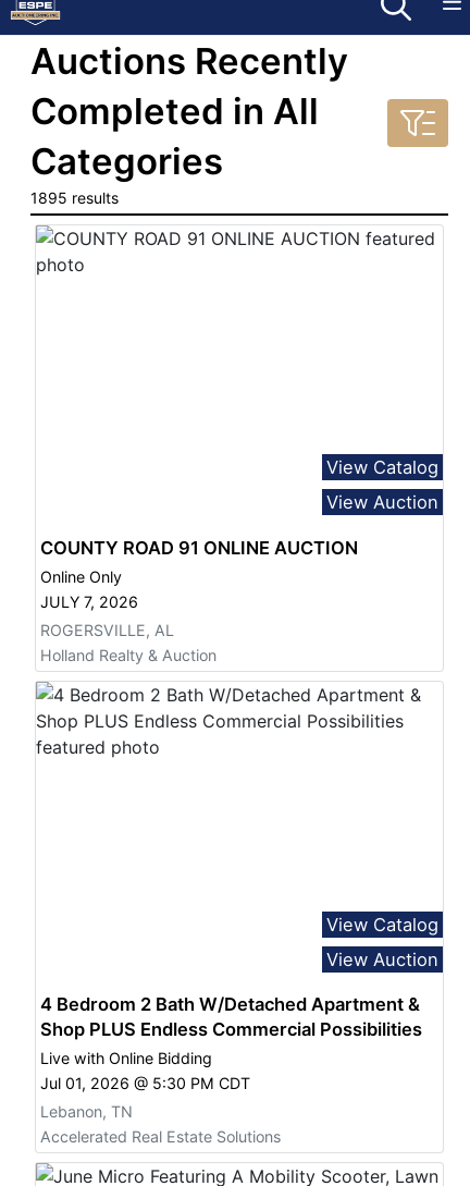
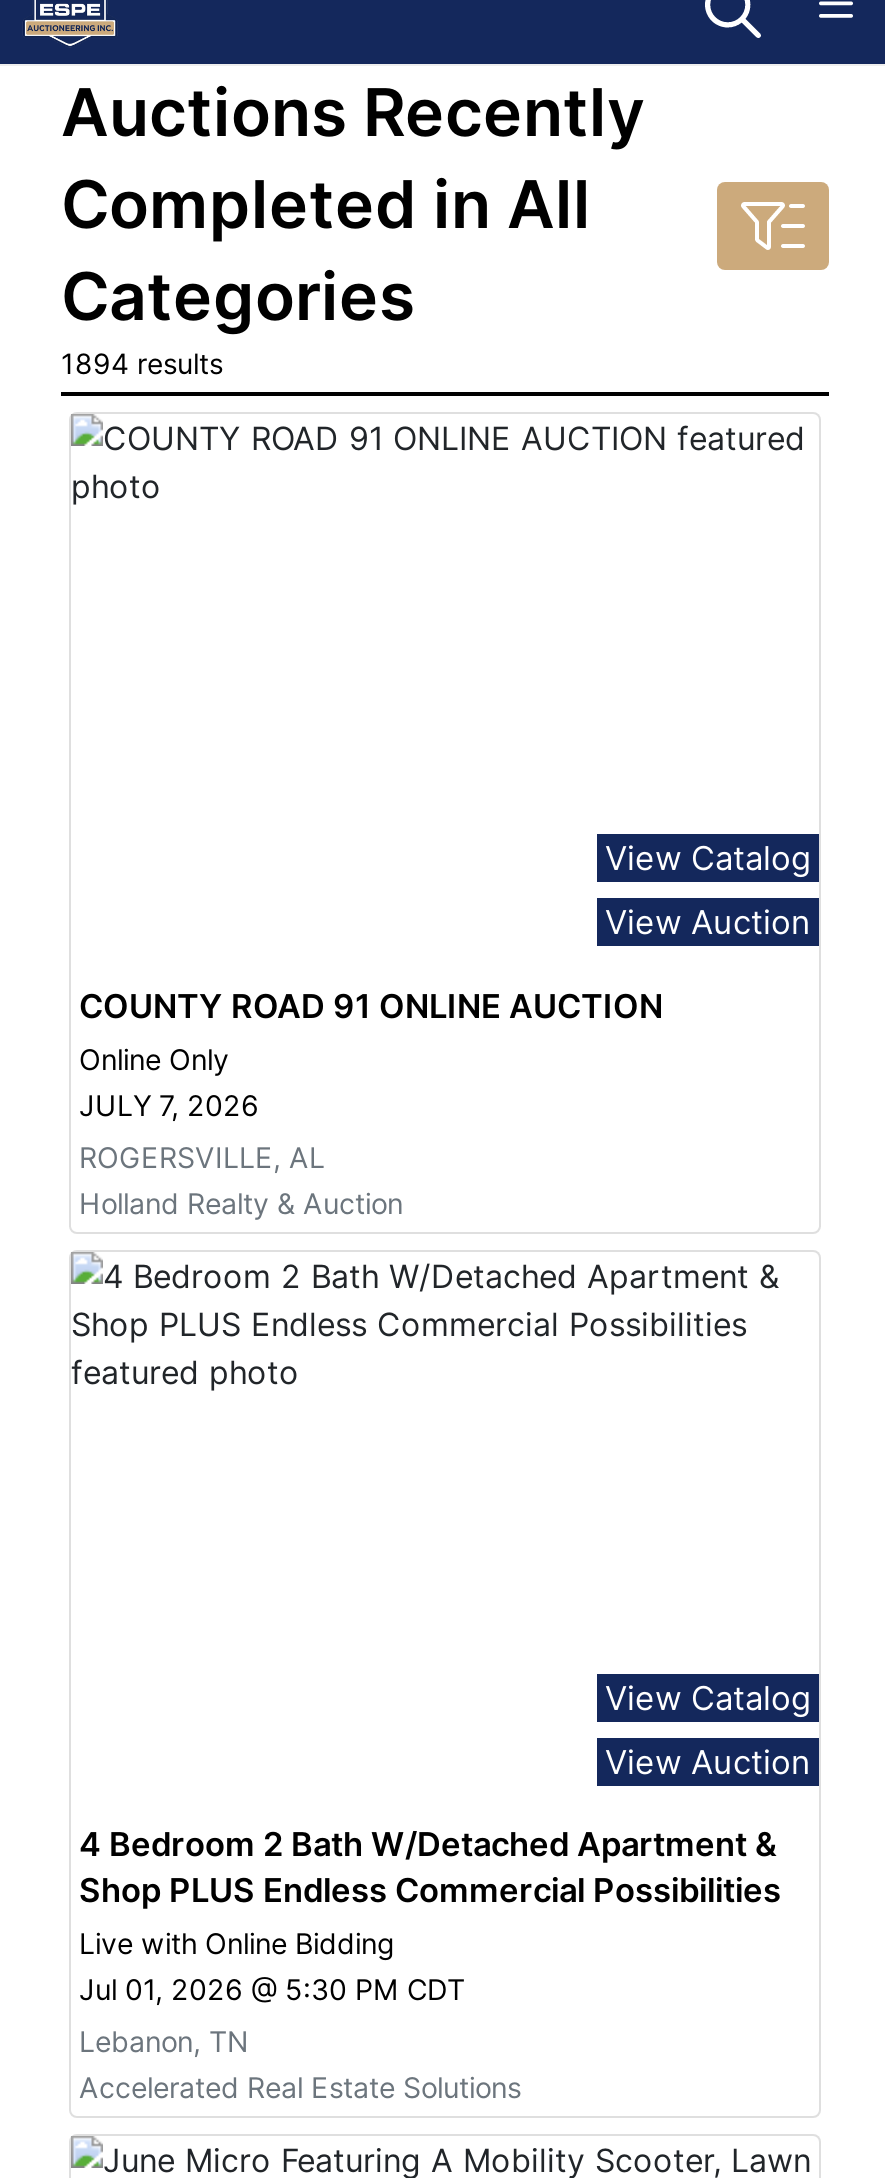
[30,188,119,207] 1895 results -> [61,346,223,380] 1894 results

